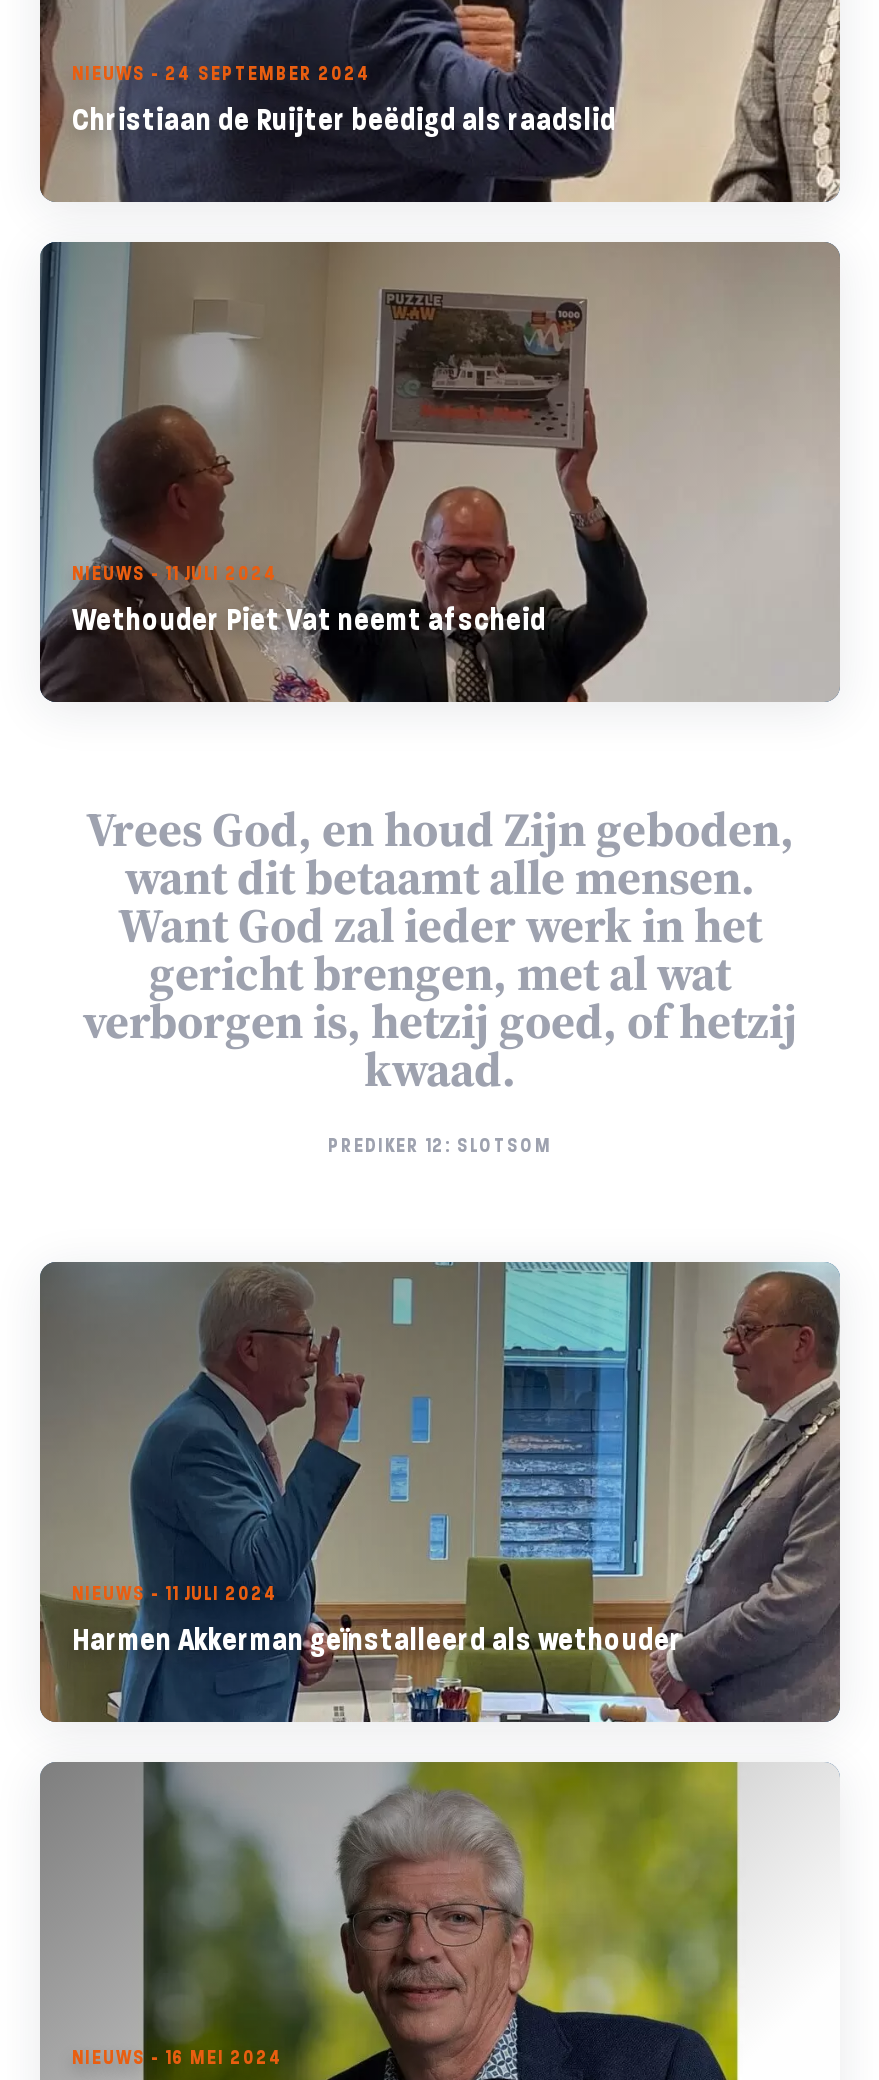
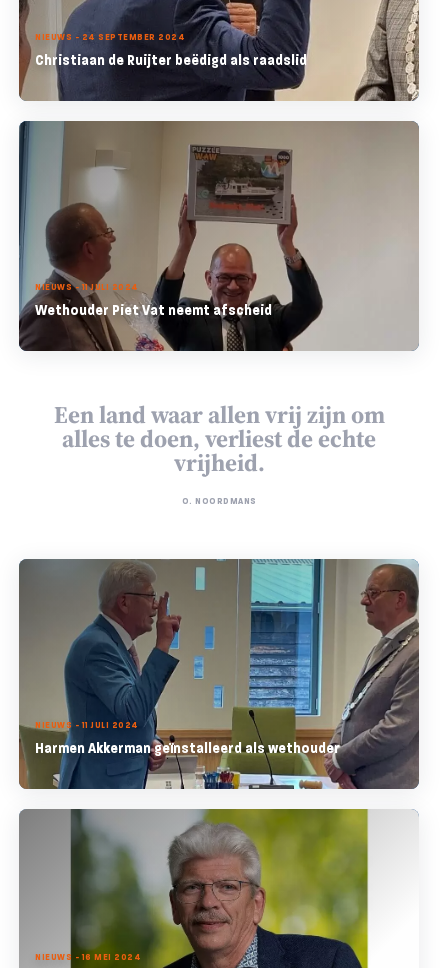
[83,796,797,1102] Vrees God, en houd Zijn geboden, | want dit betaamt alle mensen. | Want God zal ieder werk in het | gericht brengen, met al wat | verborgen is, hetzij goed, of hetzij | kwaad. -> [53,398,384,479] Een land waar allen vrij zijn om | alles te doen, verliest de echte | vrijheid.
[328,1132,552,1158] PREDIKER 12: SLOTSOM -> [181,494,256,507] O. NOORDMANS

